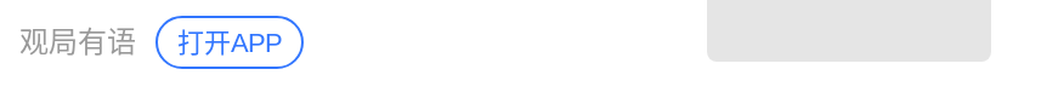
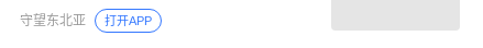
[19,25,136,59] 观局有语 -> [20,13,86,28] 守望东北亚

